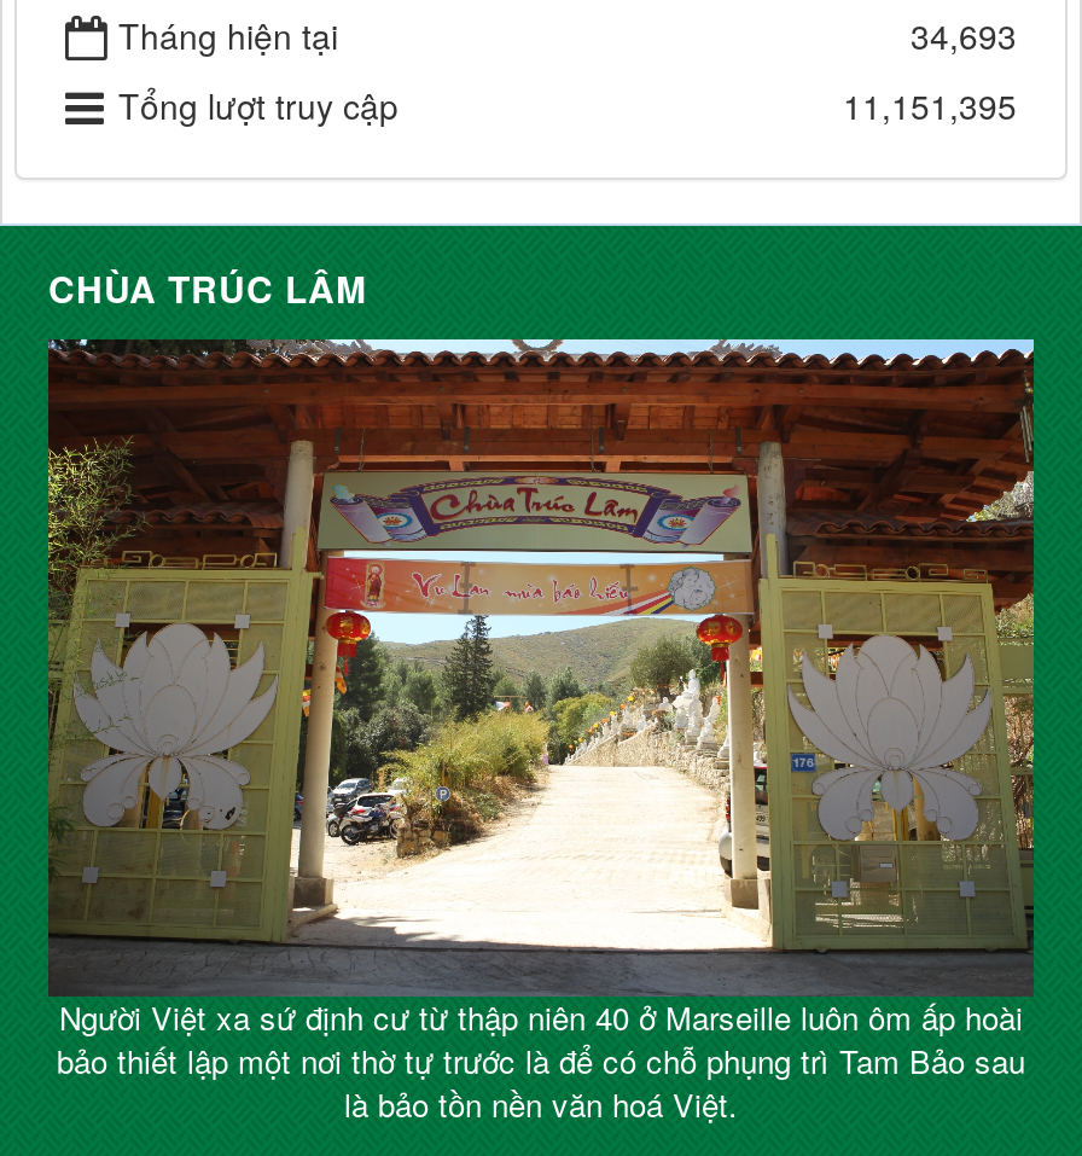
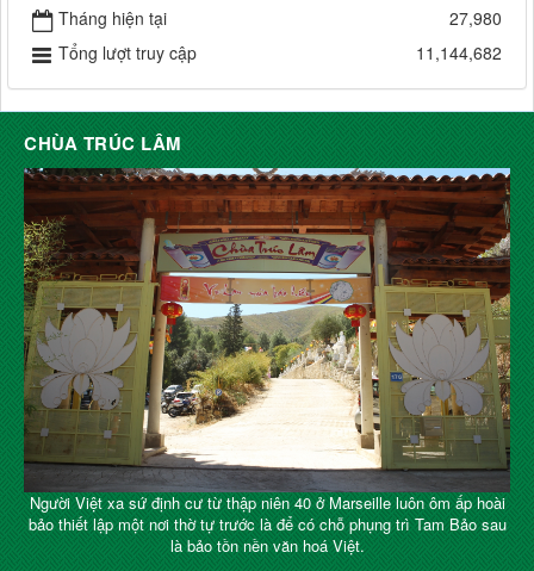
[911,12,1017,60] 34,693 -> [449,6,502,30] 27,980
[843,82,1017,130] 11,151,395 -> [416,41,502,65] 11,144,682

